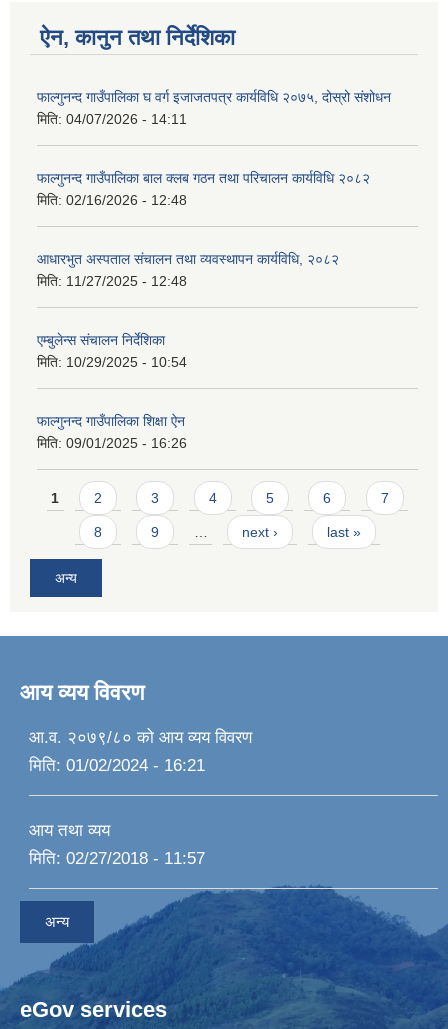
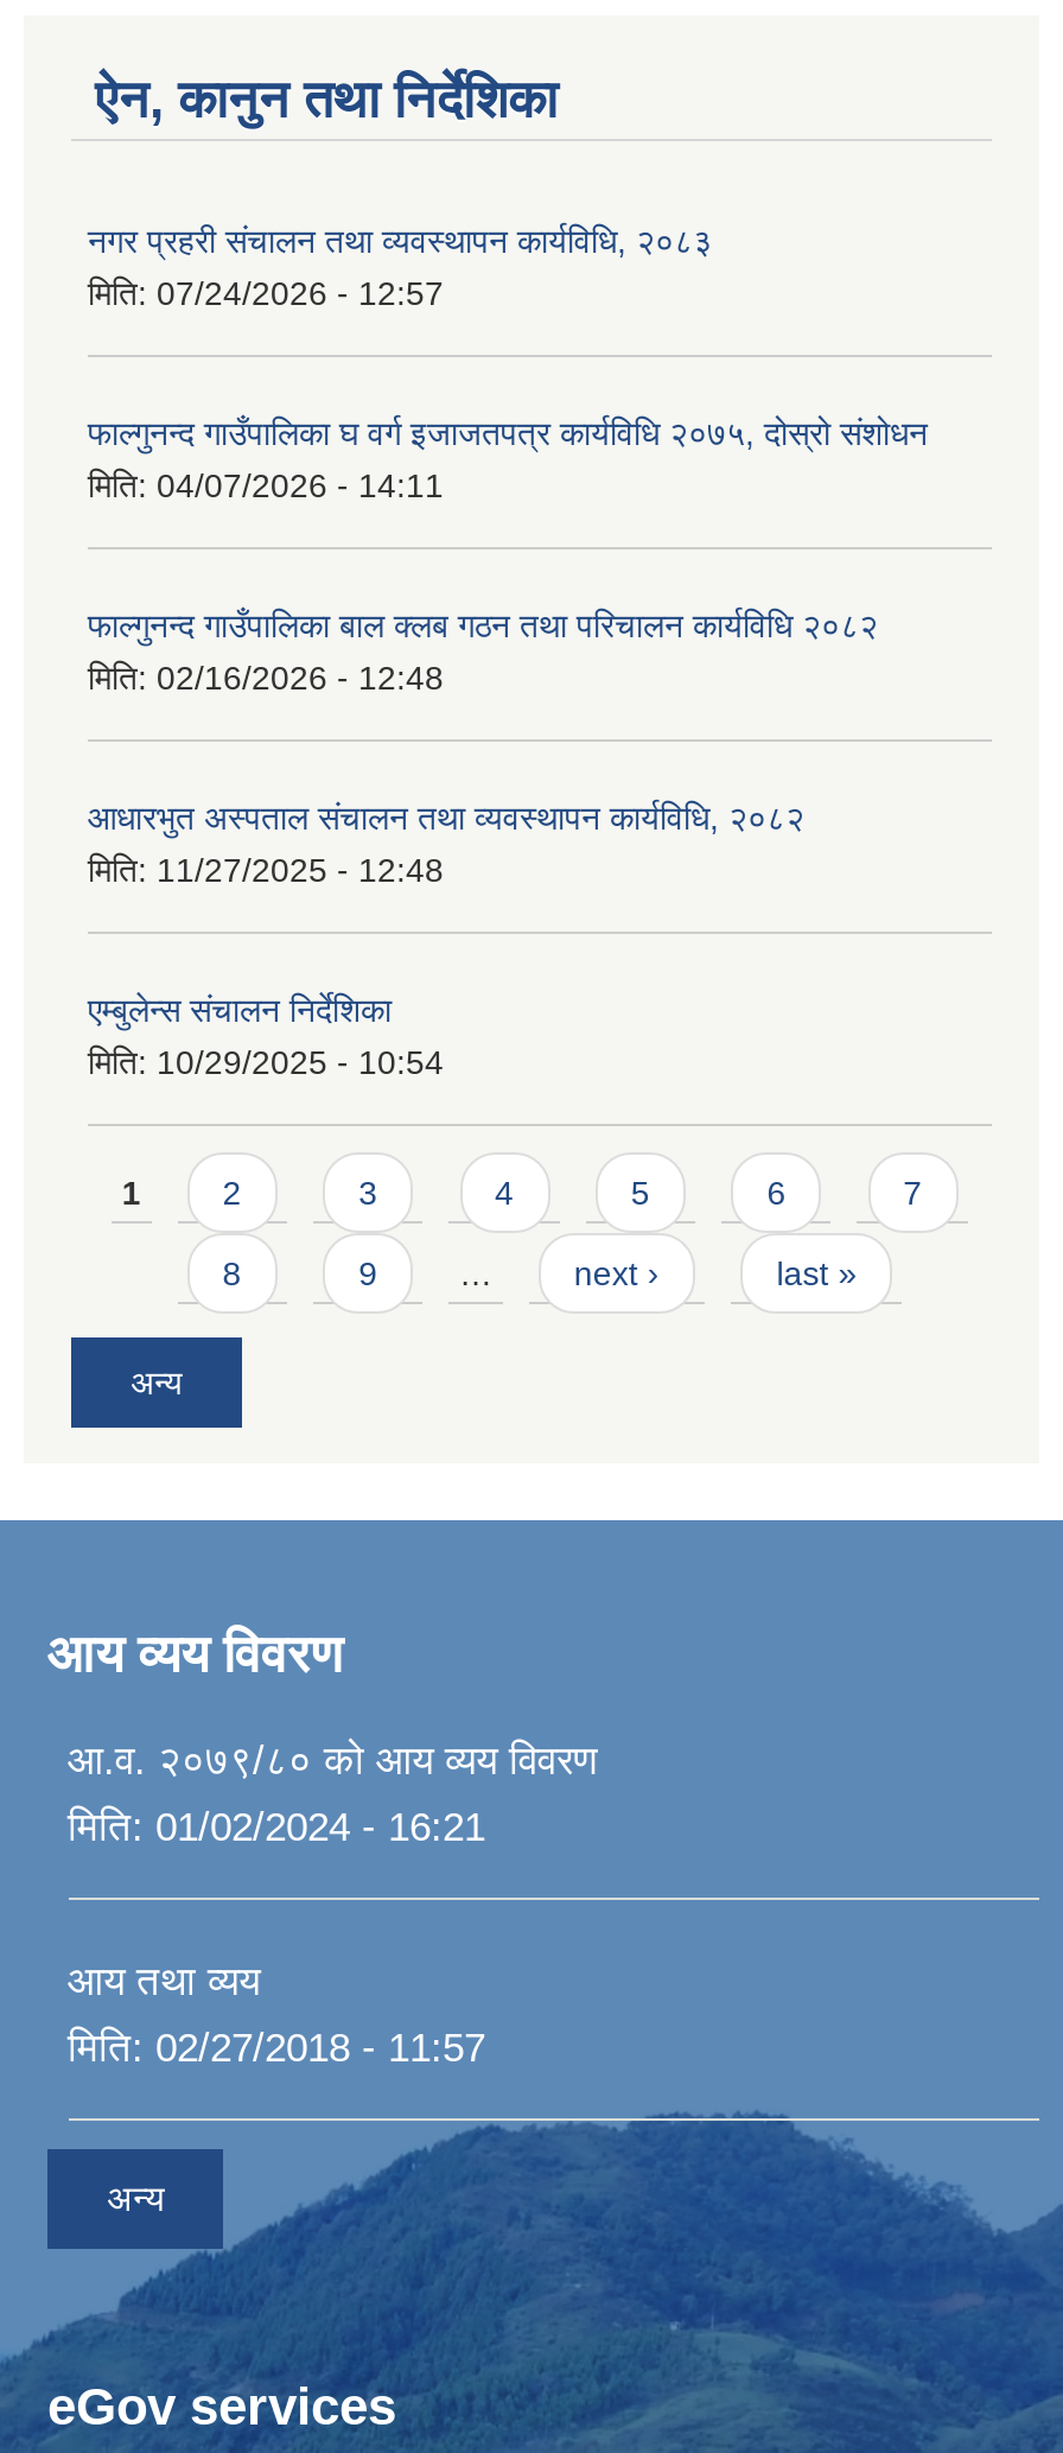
none -> [88,223,712,313] नगर प्रहरी संचालन तथा व्यवस्थापन कार्यविधि, २०८३ | मिति: 07/24/2026 - 12:57
moved [37,89,391,370] -> [88,415,928,1082]: फाल्गुनन्द गाउँपालिका घ वर्ग इजाजतपत्र कार्यविधि २०७५, दोस्रो संशोधन | मिति: 04/07/2026 - 14:11 | फाल्गुनन्द गाउँपालिका बाल क्लब गठन तथा परिचालन कार्यविधि २०८२ | मिति: 02/16/2026 - 12:48 | आधारभुत अस्पताल संचालन तथा व्यवस्थापन कार्यविधि, २०८२ | मिति: 11/27/2025 - 12:48 | एम्बुलेन्स संचालन निर्देशिका | मिति: 10/29/2025 - 10:54
[37,413,187,451] फाल्गुनन्द गाउँपालिका शिक्षा ऐन | मिति: 09/01/2025 - 16:26 -> none

